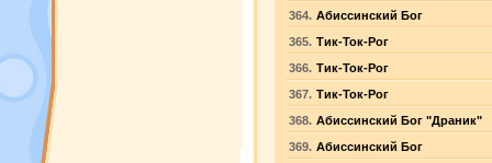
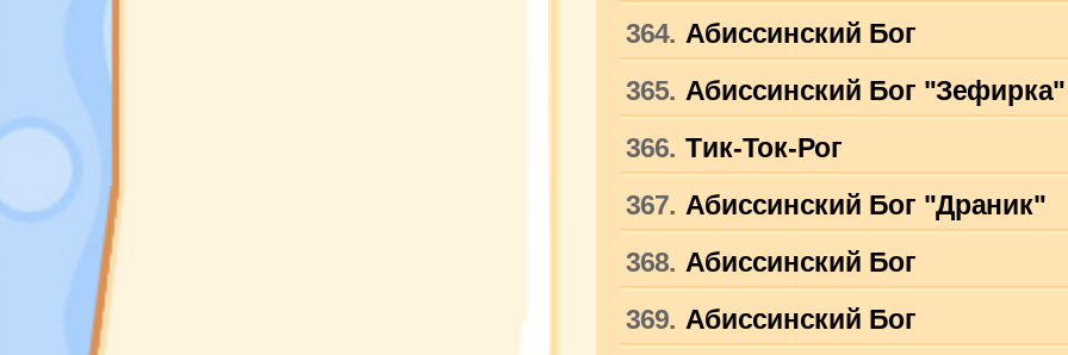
[288,35,388,48] 365. Тик-Ток-Рог -> [626,76,1064,105] 365. Абиссинский Бог "Зефирка"
[288,88,388,101] 367. Тик-Ток-Рог -> [626,191,1045,219] 367. Абиссинский Бог "Драник"
[288,114,482,127] 368. Абиссинский Бог "Драник" -> [626,248,917,276] 368. Абиссинский Бог

